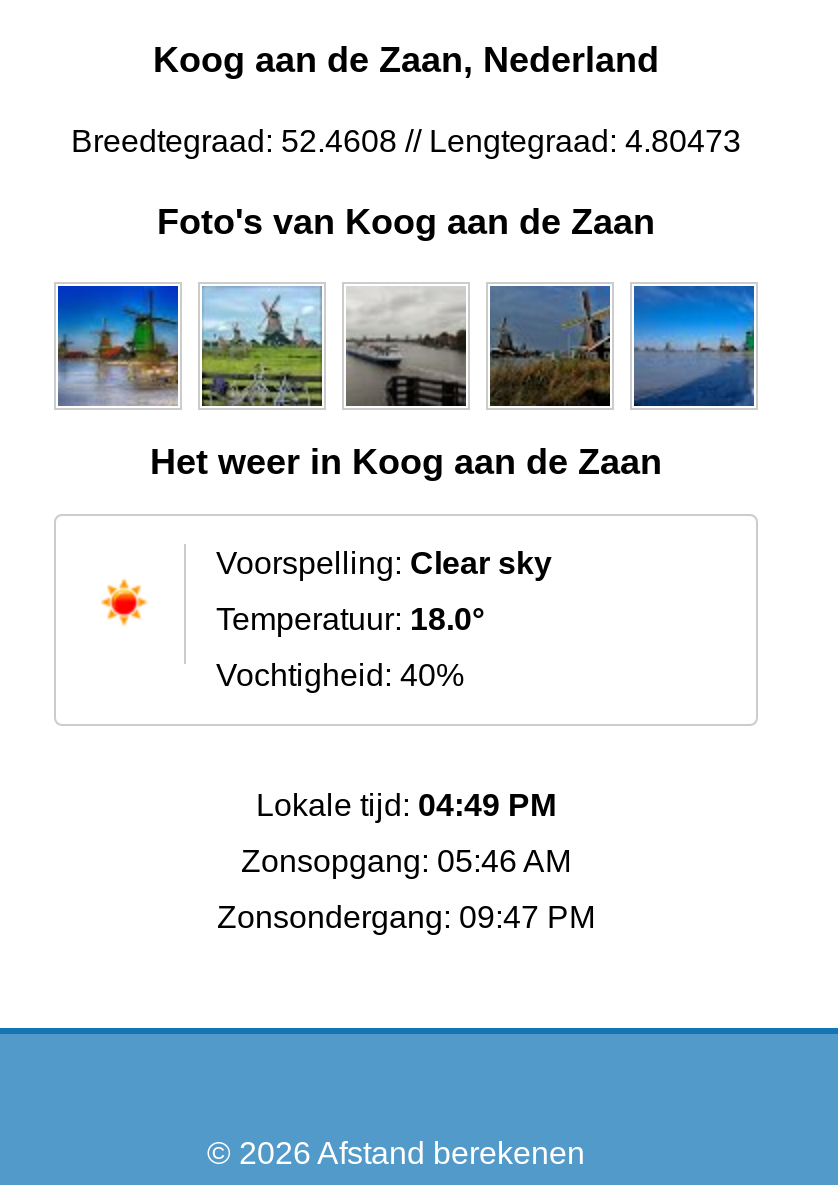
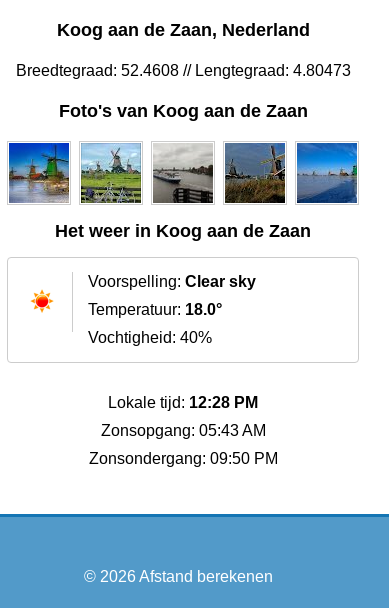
[256,788,556,822] Lokale tijd: 04:49 PM -> [108,394,258,411] Lokale tijd: 12:28 PM
[241,844,571,878] Zonsopgang: 05:46 AM -> [100,422,265,439] Zonsopgang: 05:43 AM
[217,900,595,934] Zonsondergang: 09:47 PM -> [88,450,277,467] Zonsondergang: 09:50 PM

